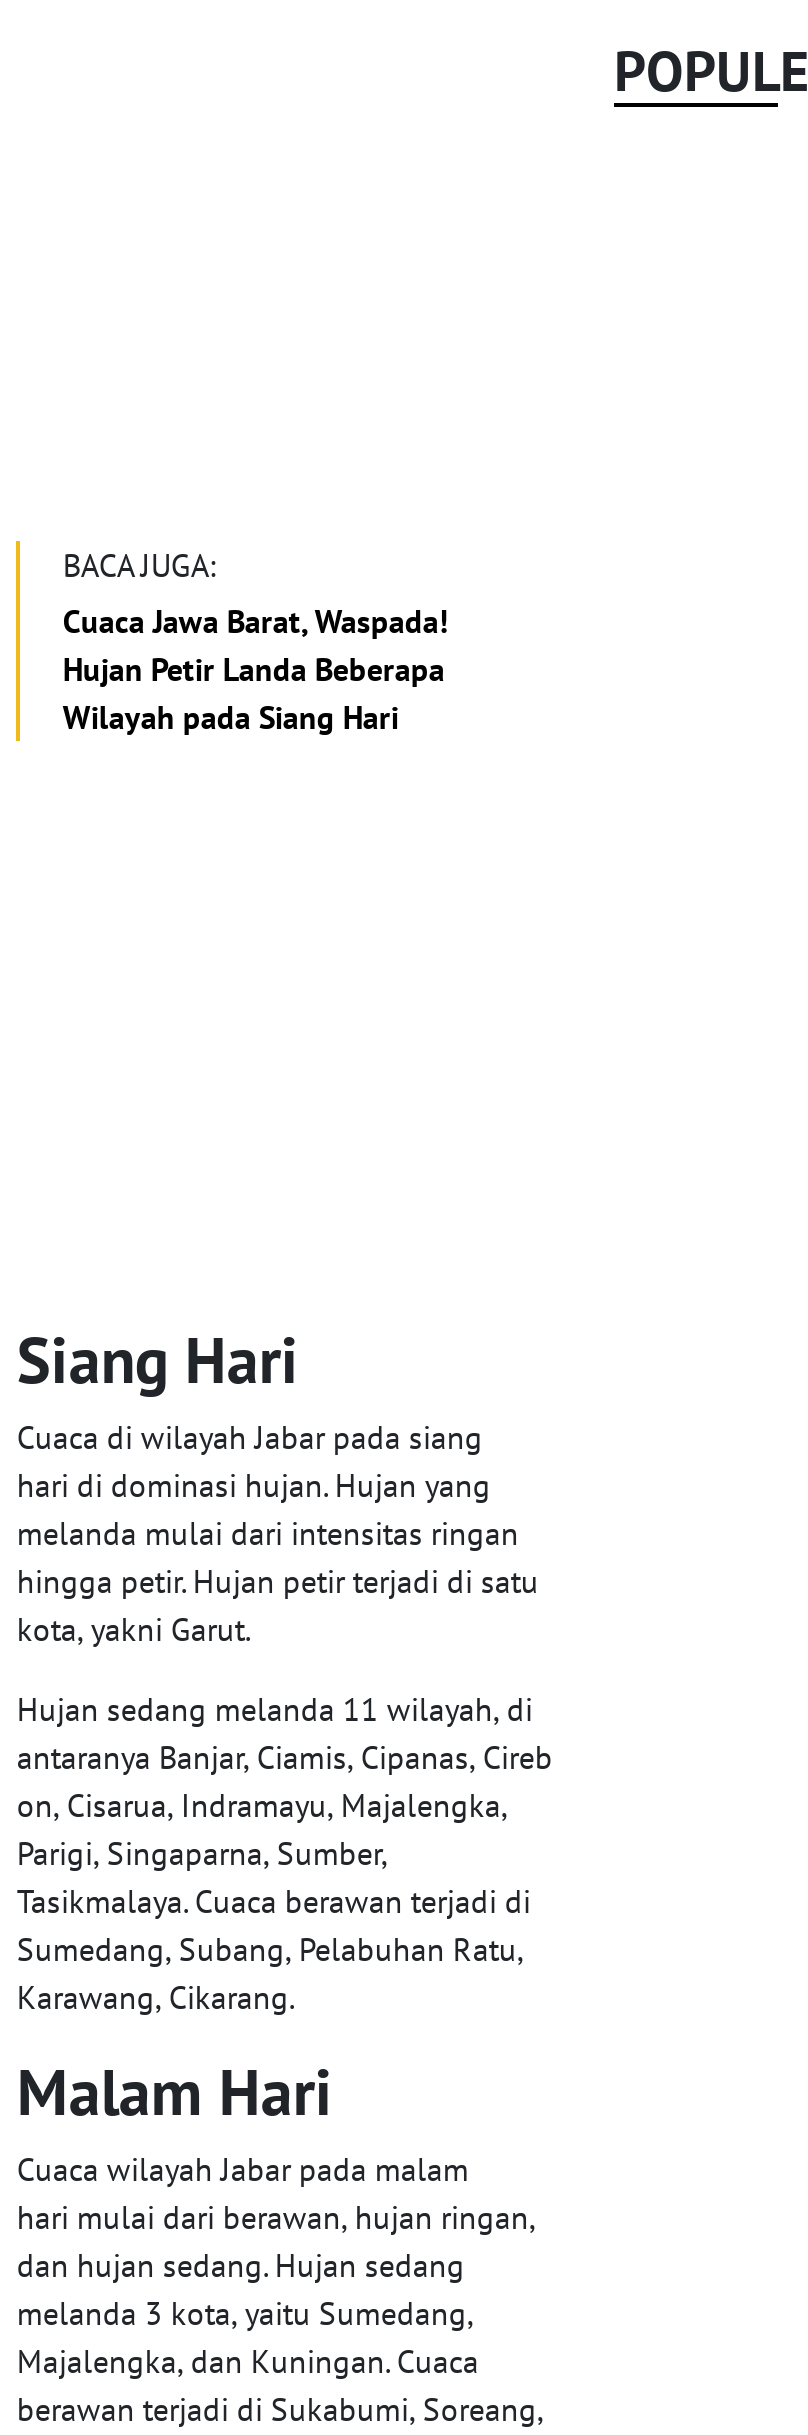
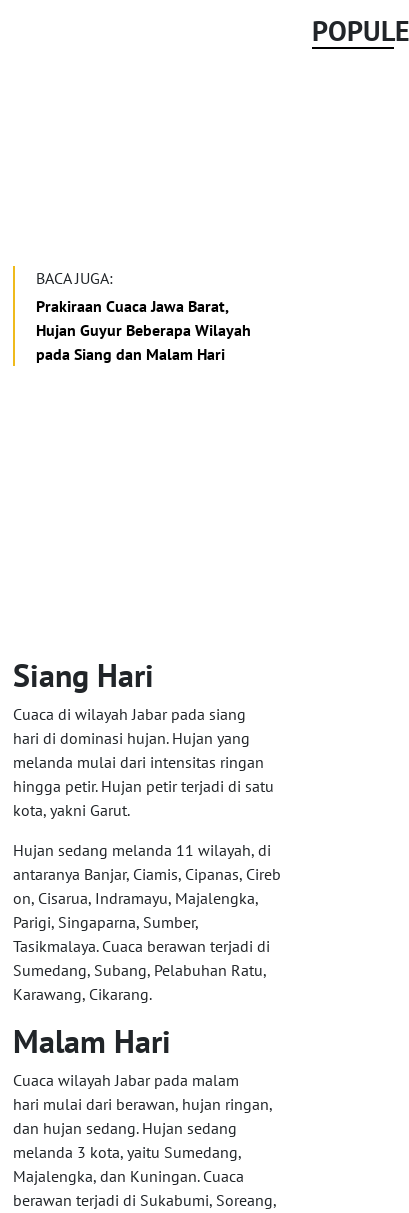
[63,601,449,737] Cuaca Jawa Barat, Waspada! | Hujan Petir Landa Beberapa | Wilayah pada Siang Hari -> [36,296,251,364] Prakiraan Cuaca Jawa Barat, | Hujan Guyur Beberapa Wilayah | pada Siang dan Malam Hari

